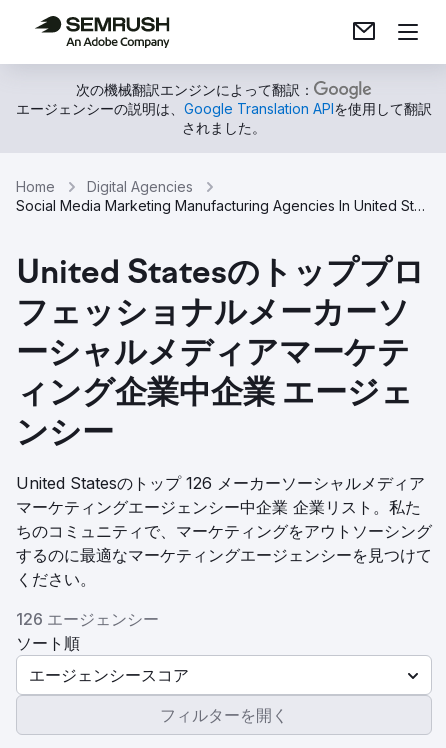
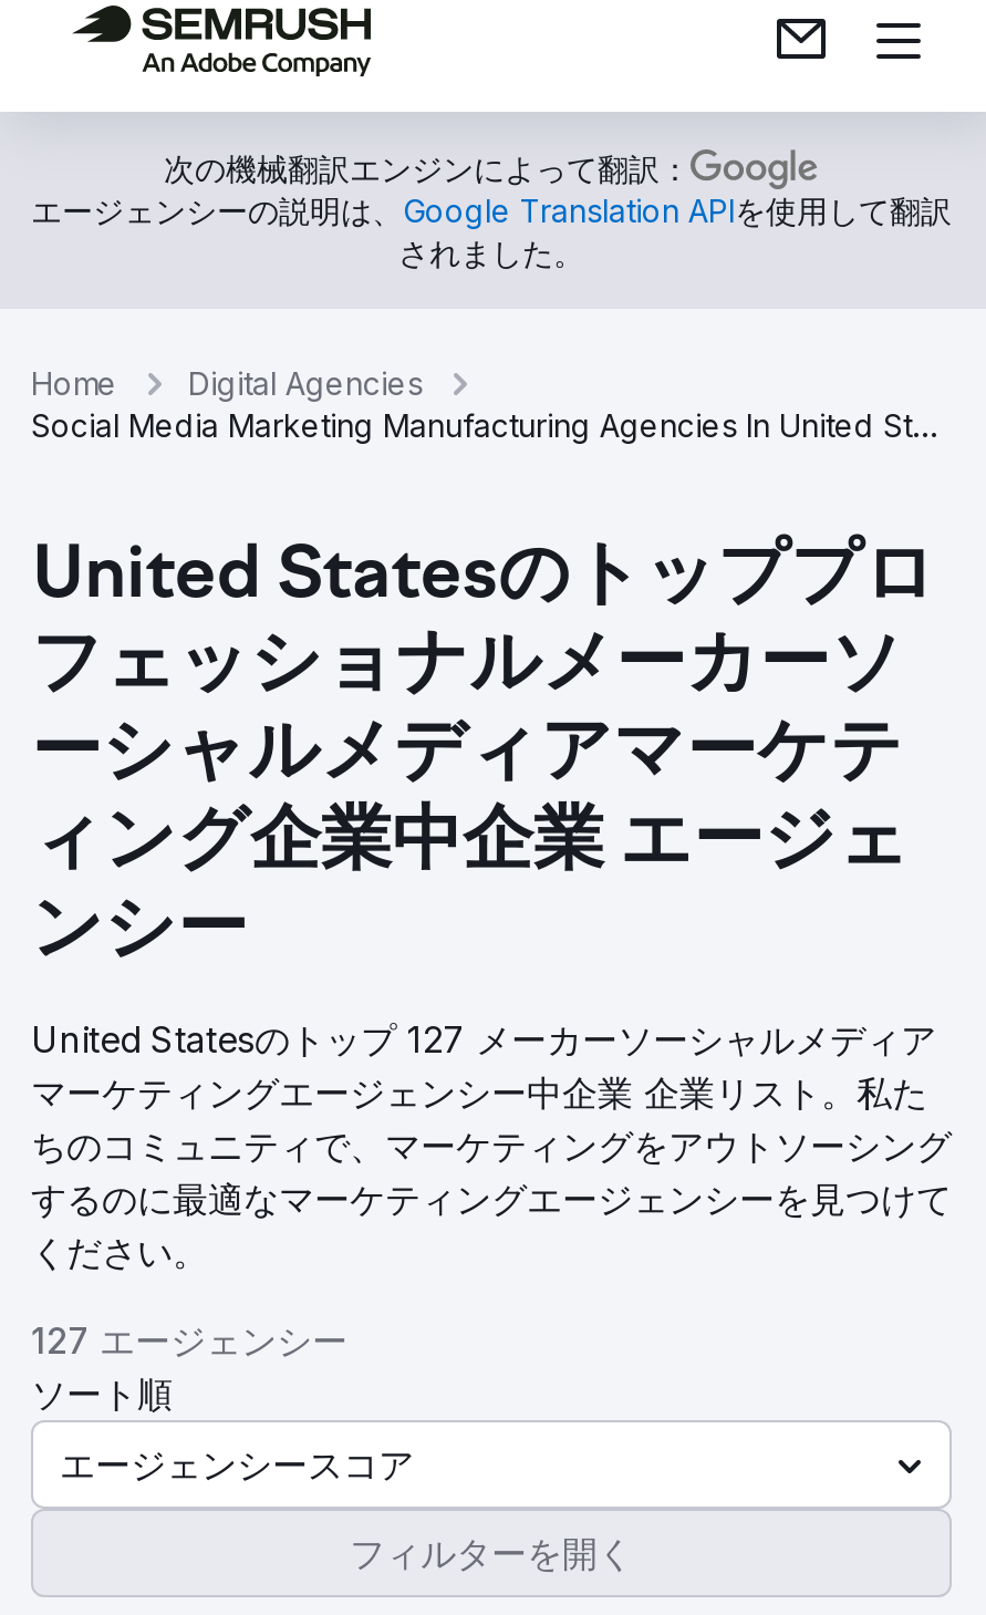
[16,473,425,493] United Statesのトップ 126 メーカーソーシャルメディア -> [31,1017,936,1062] United Statesのトップ 127 メーカーソーシャルメディア
[16,609,159,629] 126 エージェンシー -> [31,1318,347,1363] 127 エージェンシー

